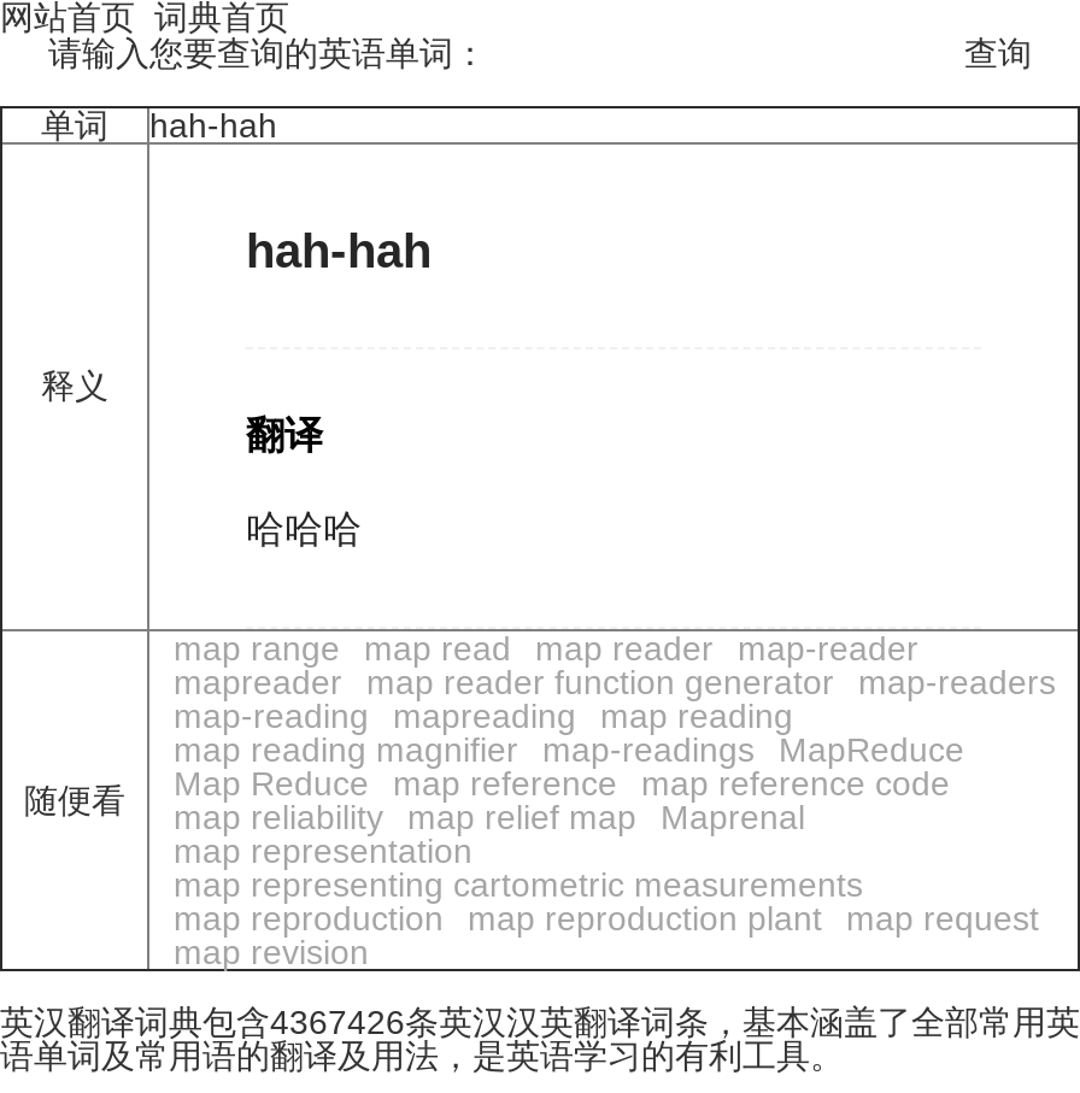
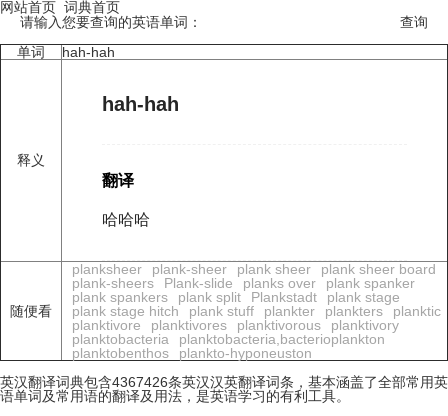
[174,629,1056,971] map range | map read | map reader | map-reader | mapreader | map reader function generator | map-readers | map-reading | mapreading | map reading | map reading magnifier | map-readings | MapReduce | Map Reduce | map reference | map reference code | map reliability | map relief map | Maprenal | map representation | map representing cartometric measurements | map reproduction | map reproduction plant | map request | map revision -> [72,261,441,361] planksheer | plank-sheer | plank sheer | plank sheer board | plank-sheers | Plank-slide | planks over | plank spanker | plank spankers | plank split | Plankstadt | plank stage | plank stage hitch | plank stuff | plankter | plankters | planktic | planktivore | planktivores | planktivorous | planktivory | planktobacteria | planktobacteria,bacterioplankton | planktobenthos | plankto-hyponeuston

